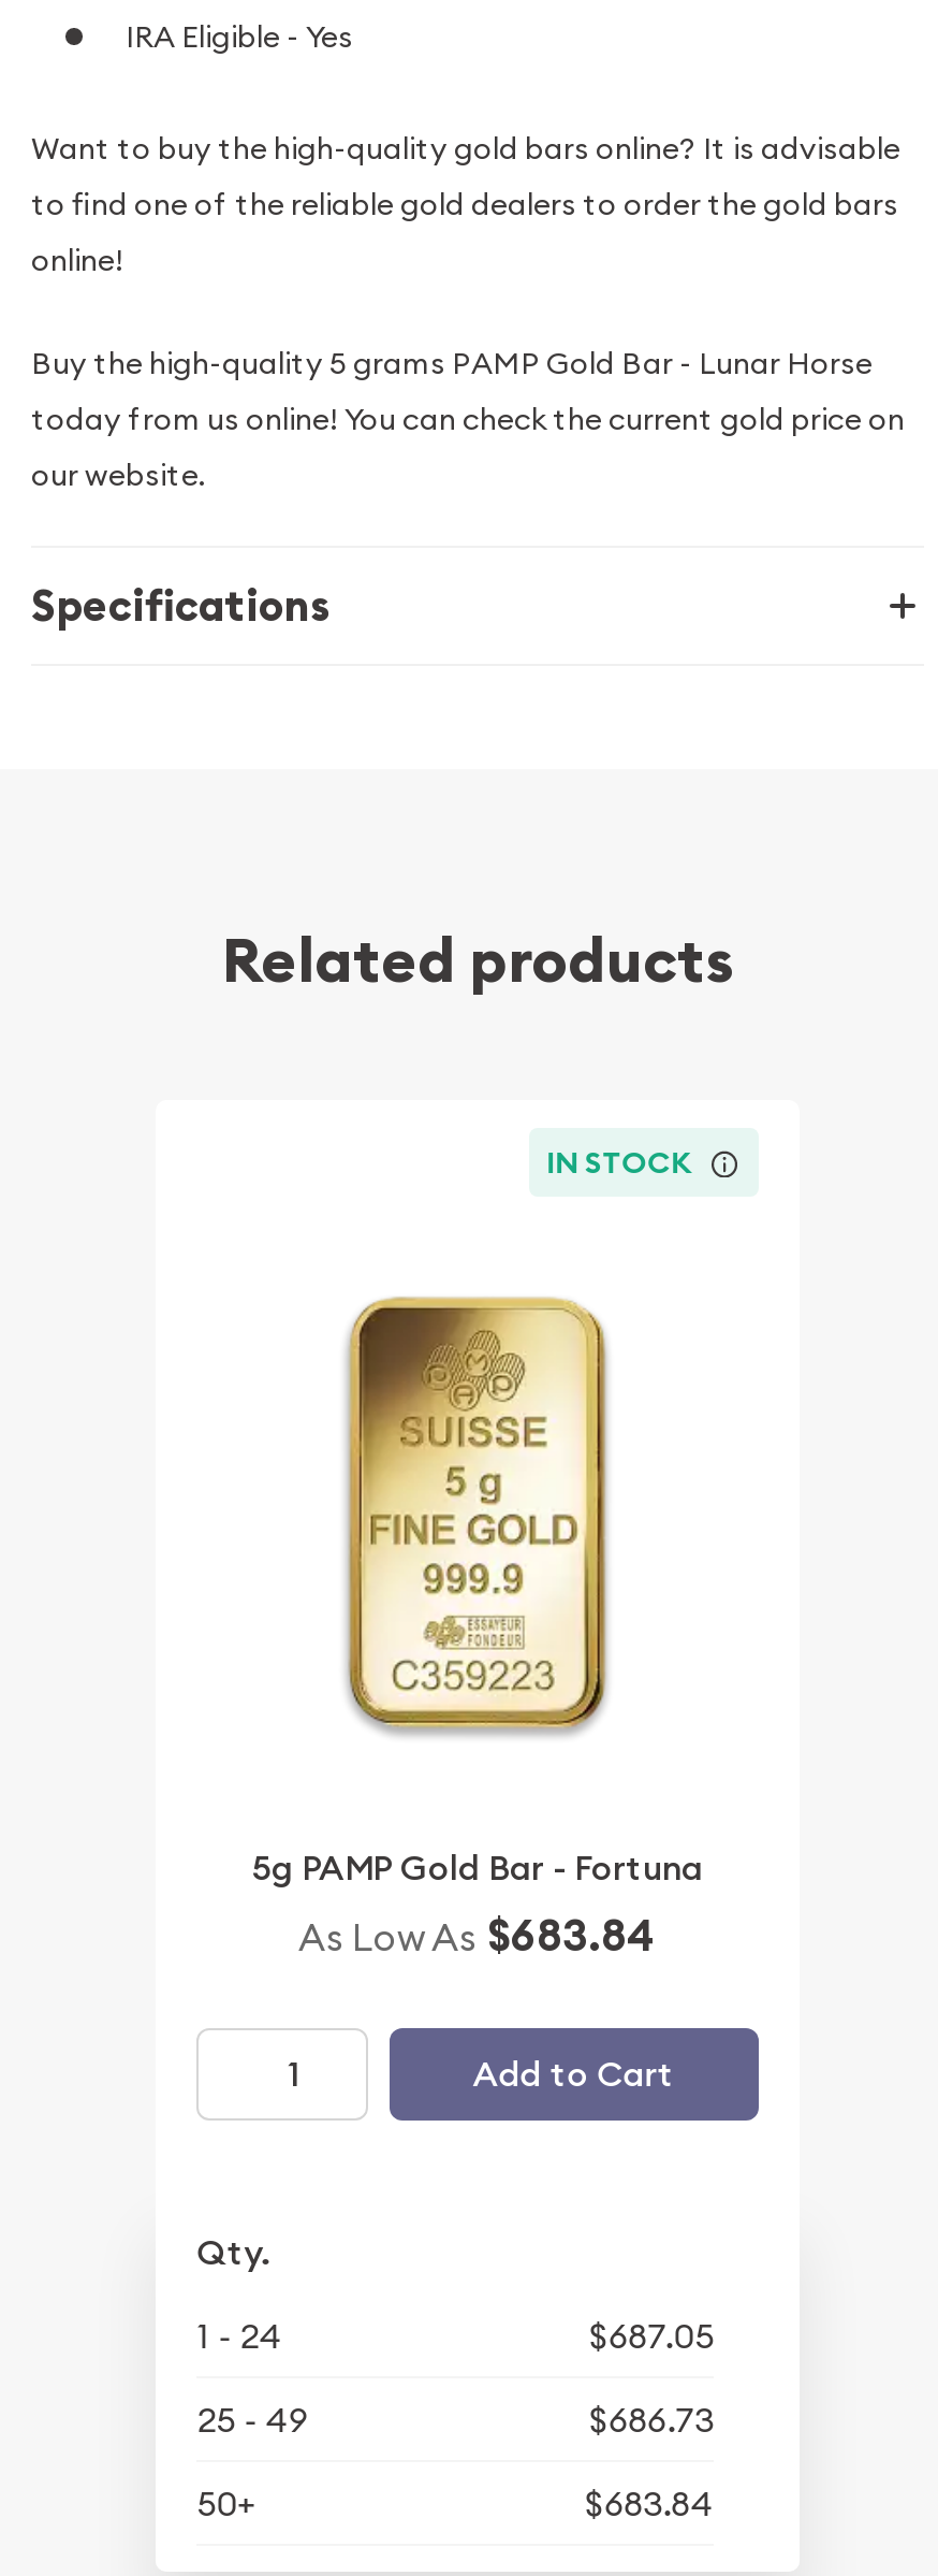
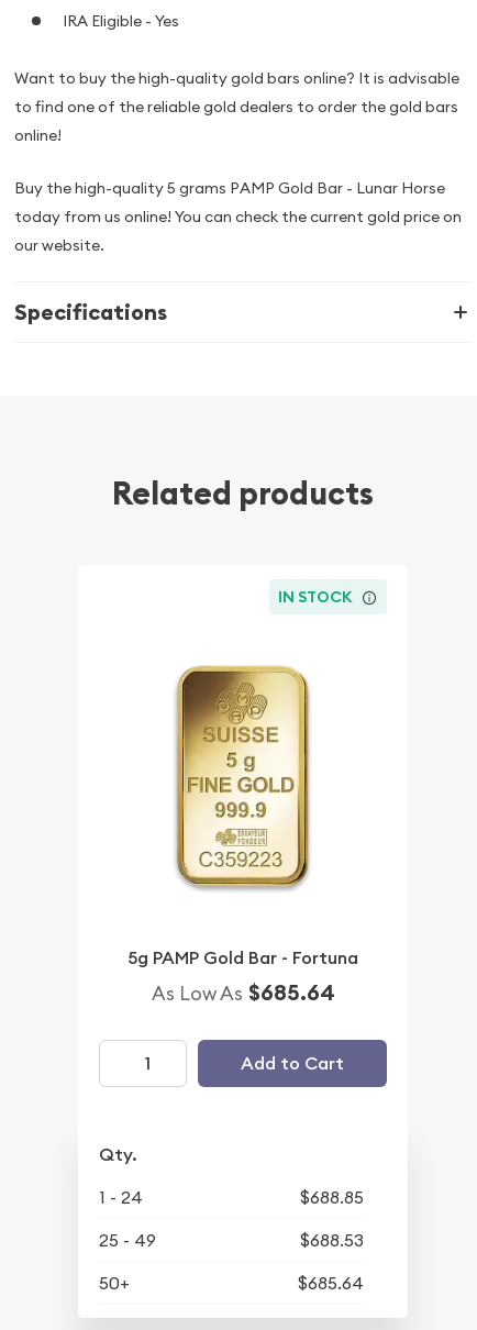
[298,1909,657,1965] As Low As $683.84 -> [151,979,335,1007] As Low As $685.64
[590,2315,714,2358] $687.05 -> [300,1186,364,1208] $688.85
[590,2399,714,2442] $686.73 -> [300,1229,364,1251] $688.53
[585,2482,714,2525] $683.84 -> [298,1272,364,1294] $685.64

